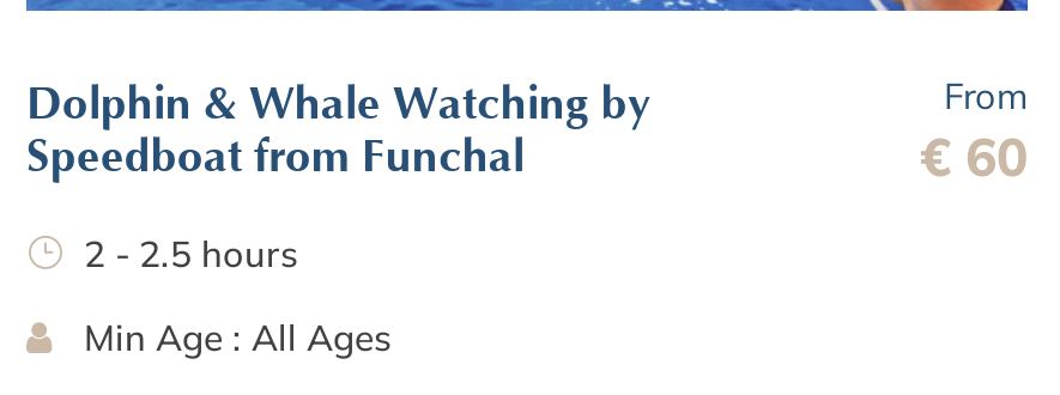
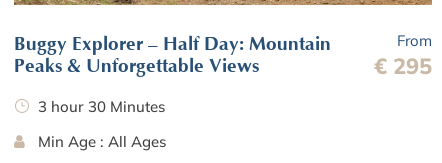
[26,78,652,183] Dolphin & Whale Watching by | Speedboat from Funchal -> [14,32,331,76] Buggy Explorer – Half Day: Mountain | Peaks & Unforgettable Views
[920,123,1028,190] € 60 -> [374,51,432,79] € 295
[84,231,297,276] 2 - 2.5 hours -> [38,96,165,115] 3 hour 30 Minutes

